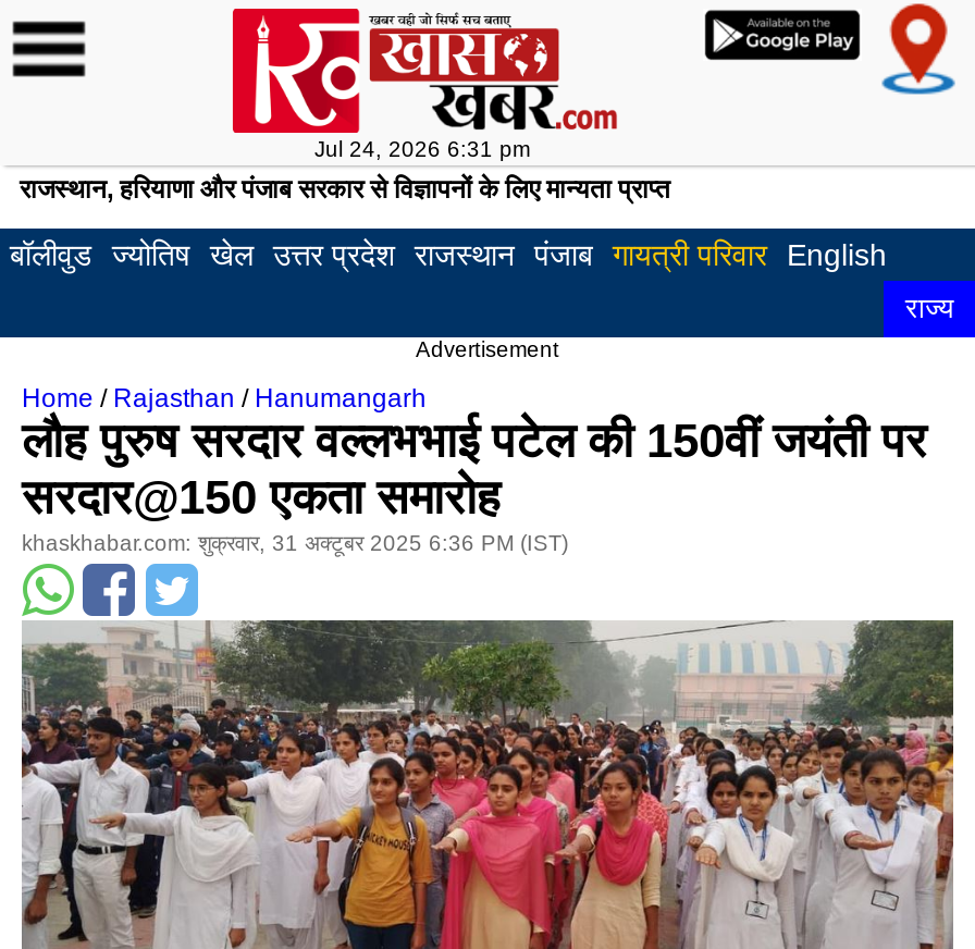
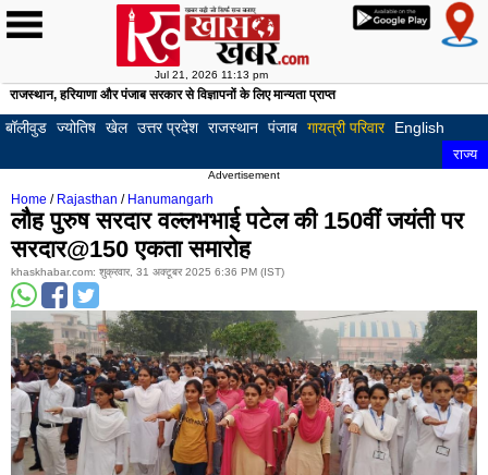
[314,137,530,161] Jul 24, 2026 6:31 pm -> [155,69,268,81] Jul 21, 2026 11:13 pm

